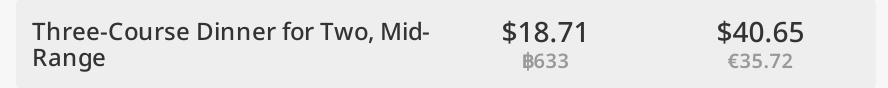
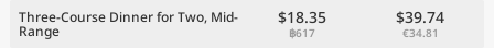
[502,12,590,50] $18.71 -> [278,7,326,27] $18.35
[716,12,804,50] $40.65 -> [396,7,445,27] $39.74
[522,46,570,74] ฿633 -> [289,25,315,41] ฿617
[728,46,794,74] €35.72 -> [402,25,439,41] €34.81

